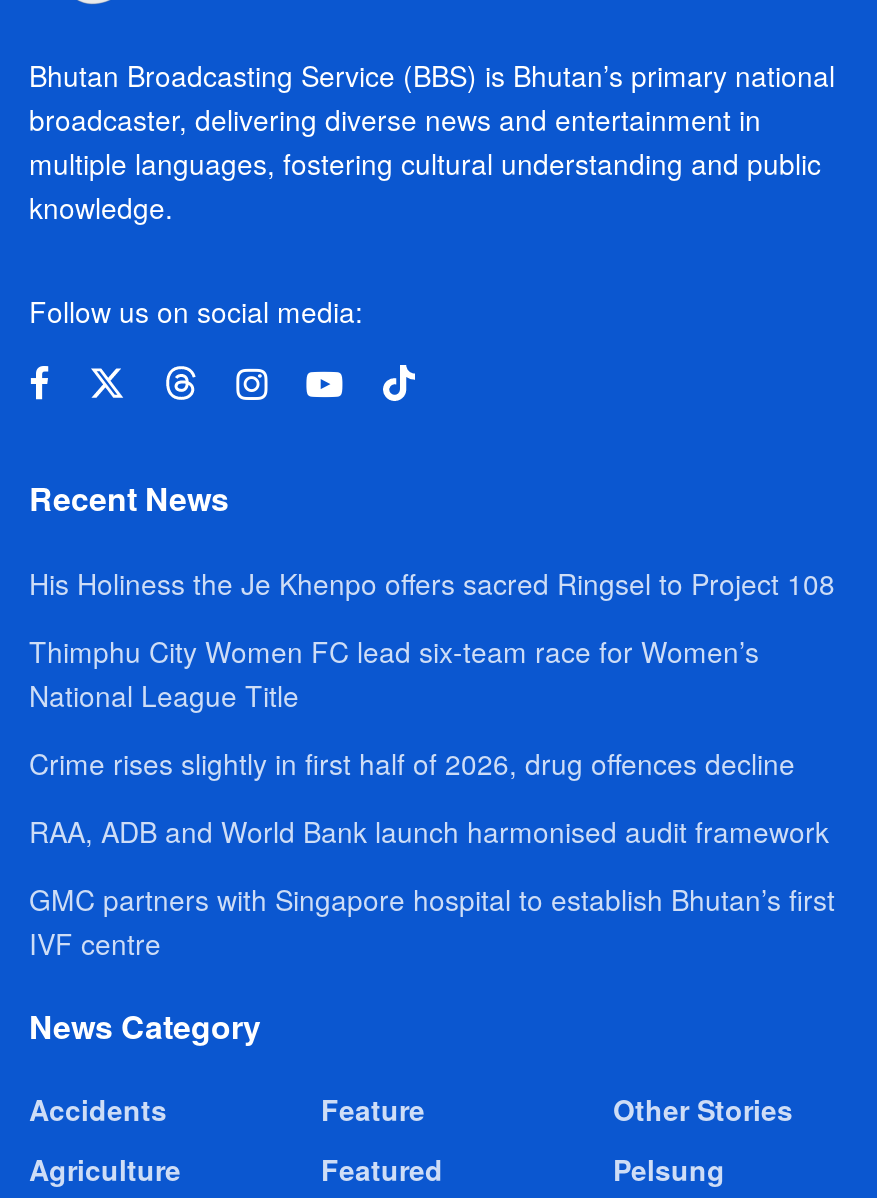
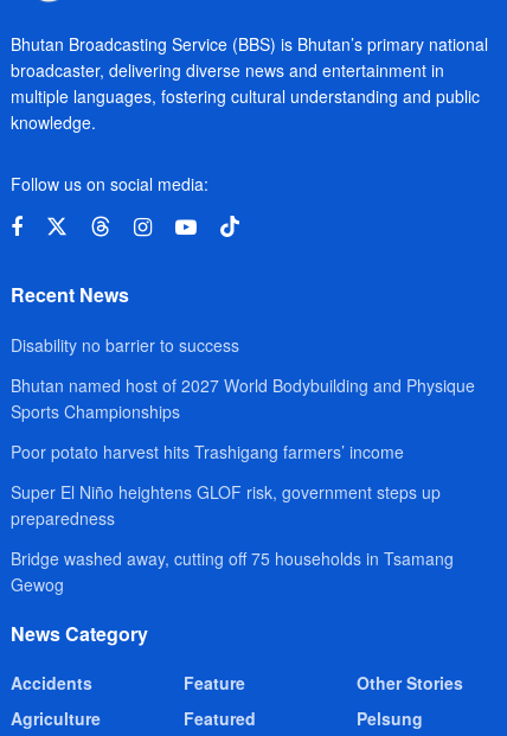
[29,562,835,602] His Holiness the Je Khenpo offers sacred Ringsel to Project 108 -> [11,333,239,357] Disability no barrier to success
[29,630,759,714] Thimphu City Women FC lead six-team race for Women’s | National League Title -> [11,374,475,423] Bhutan named host of 2027 World Bodybuilding and Physique | Sports Championships
[29,742,795,782] Crime rises slightly in first half of 2026, drug offences decline -> [11,440,404,464] Poor potato harvest hits Trashigang farmers’ income
[29,810,829,850] RAA, ADB and World Bank launch harmonised audit framework -> [11,480,441,530] Super El Niño heightens GLOF risk, government steps up | preparedness
[29,878,835,962] GMC partners with Singapore hospital to establish Bhutan’s first | IVF centre -> [11,547,454,596] Bridge washed away, cutting off 75 households in Tsamang | Gewog

